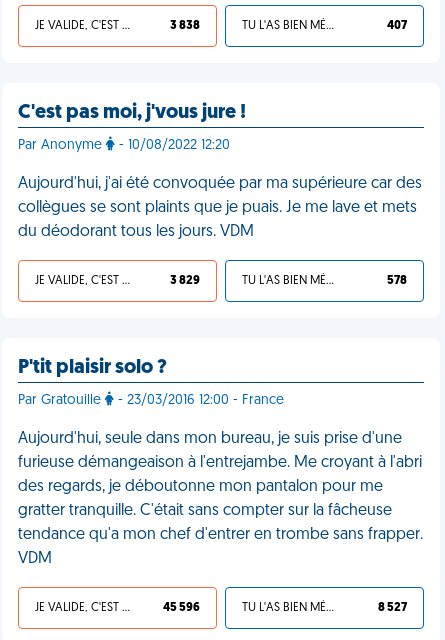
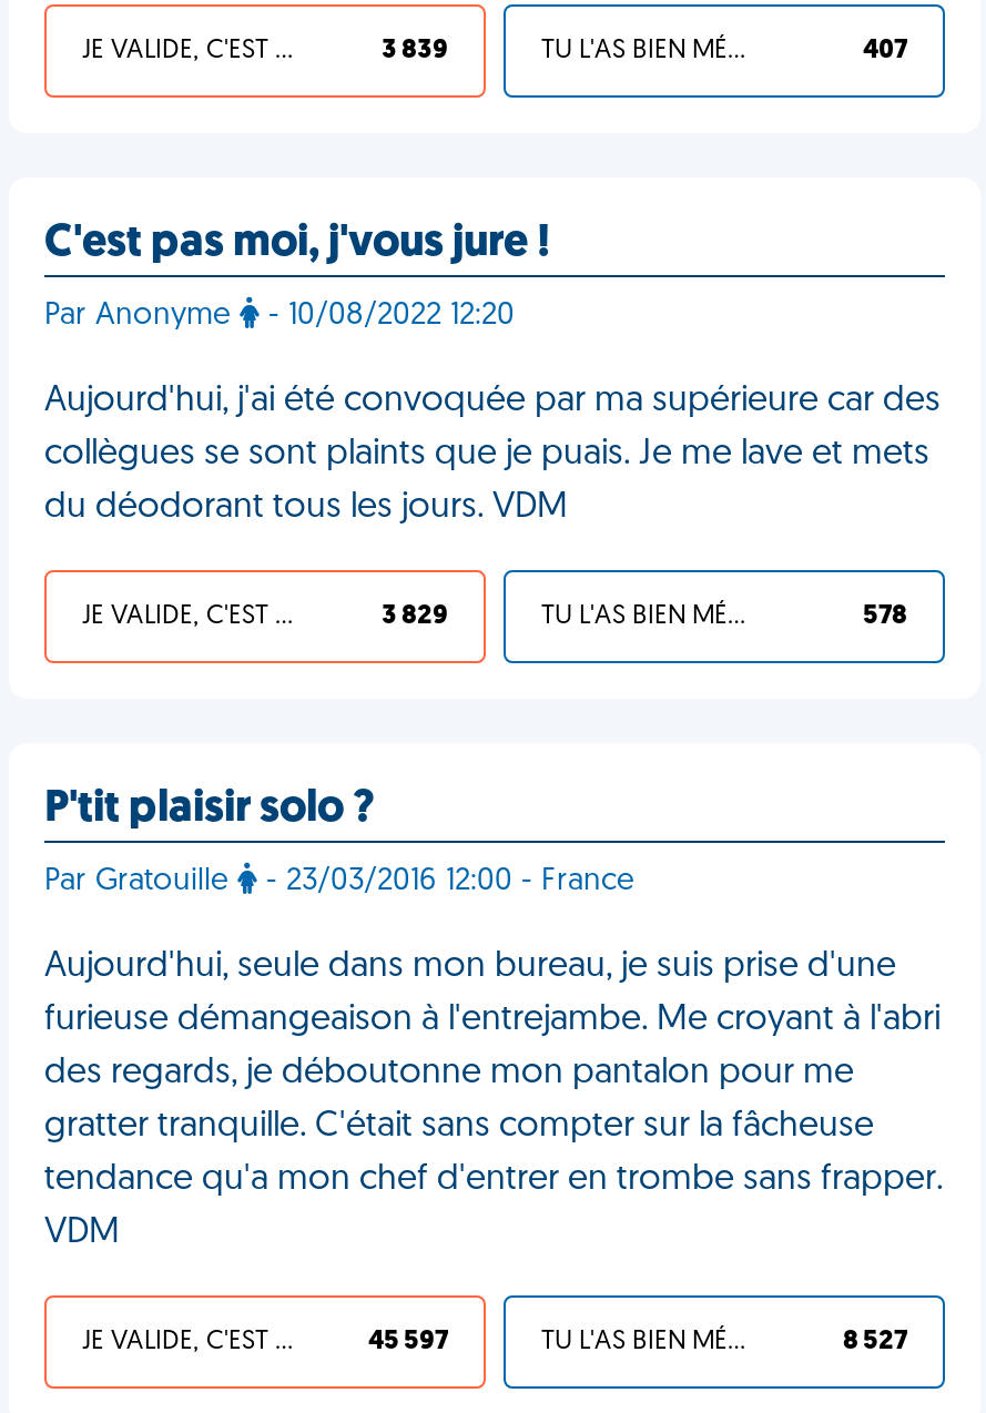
[170,20,200,32] 3 838 -> [382,38,448,64] 3 839
[163,602,200,614] 45 596 -> [368,1329,448,1355] 45 597

